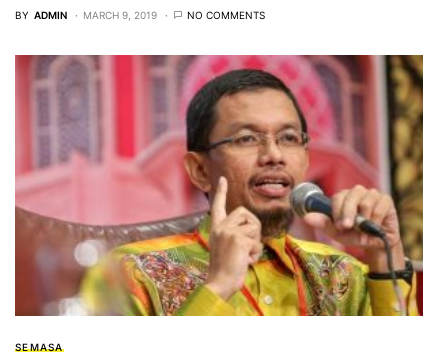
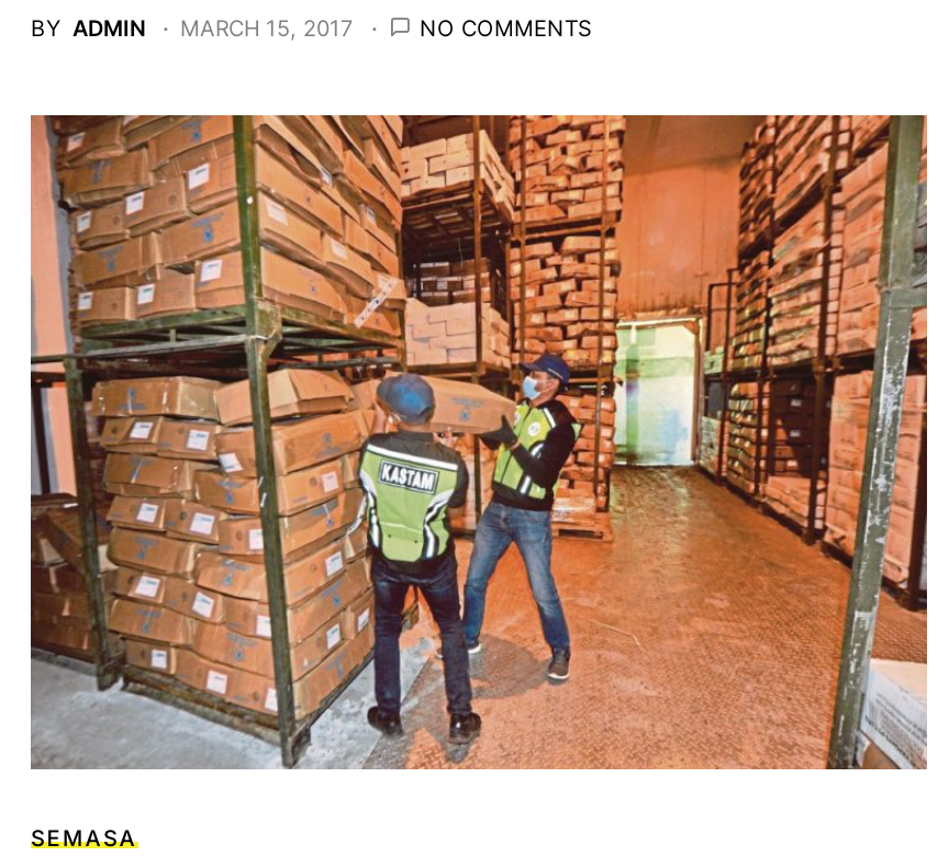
[15,9,157,21] BY ADMIN MARCH 9, 2019 -> [31,14,354,40] BY ADMIN MARCH 15, 2017
[15,54,424,317] [image] -> [29,112,929,773] [image]

